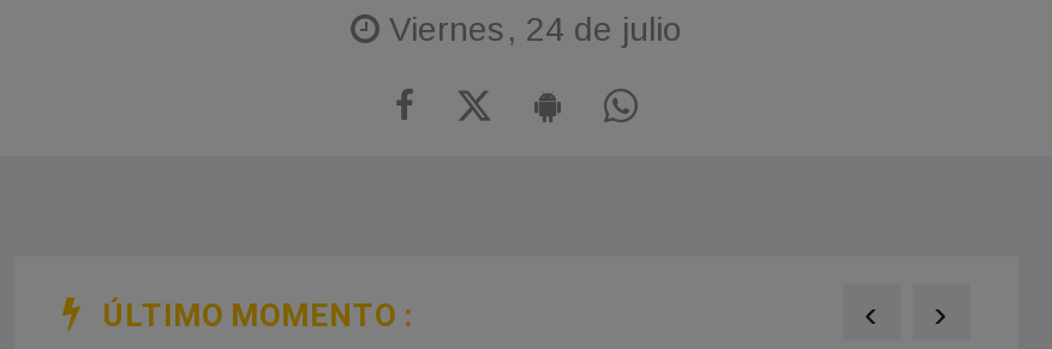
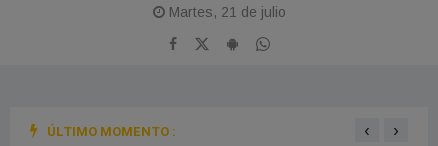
[379,10,682,48] Viernes, 24 de julio -> [164,4,285,20] Martes, 21 de julio

